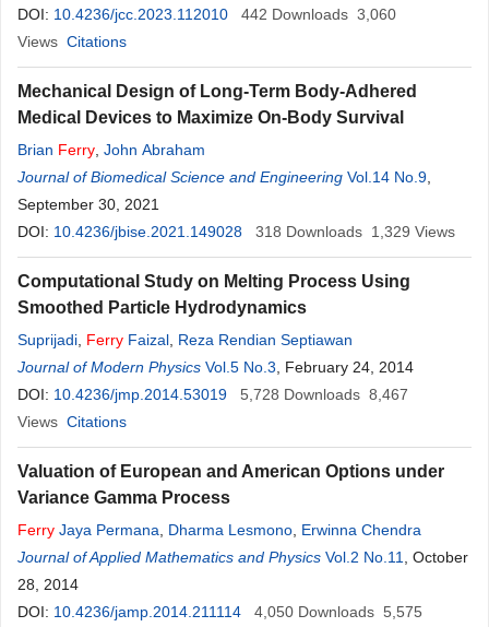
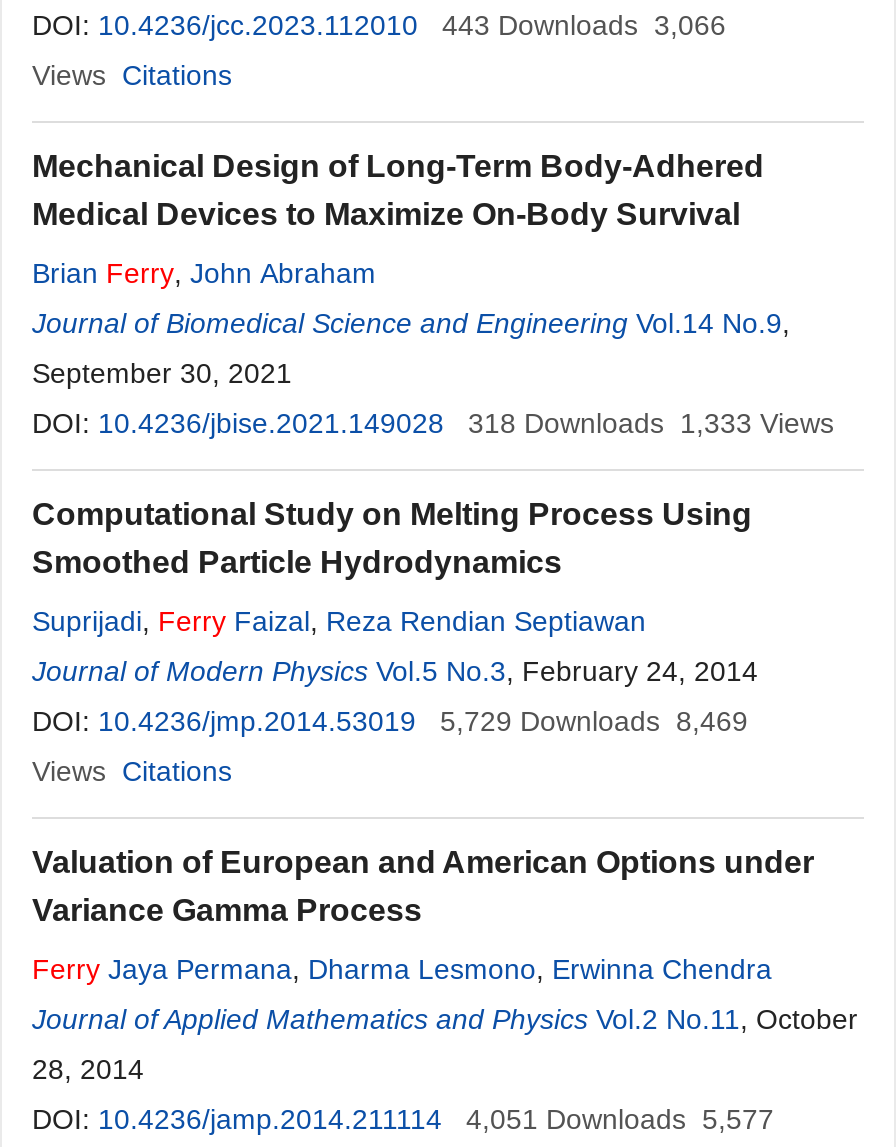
[17,5,396,23] DOI: 10.4236/jcc.2023.112010 442 Downloads 3,060 -> [32,9,726,41] DOI: 10.4236/jcc.2023.112010 443 Downloads 3,066
[255,223,455,240] 318 Downloads 1,329 Views -> [468,407,834,439] 318 Downloads 1,333 Views
[17,386,408,403] DOI: 10.4236/jmp.2014.53019 5,728 Downloads 8,467 -> [32,705,748,737] DOI: 10.4236/jmp.2014.53019 5,729 Downloads 8,469
[17,603,422,620] DOI: 10.4236/jamp.2014.211114 4,050 Downloads 5,575 -> [32,1103,774,1135] DOI: 10.4236/jamp.2014.211114 4,051 Downloads 5,577

